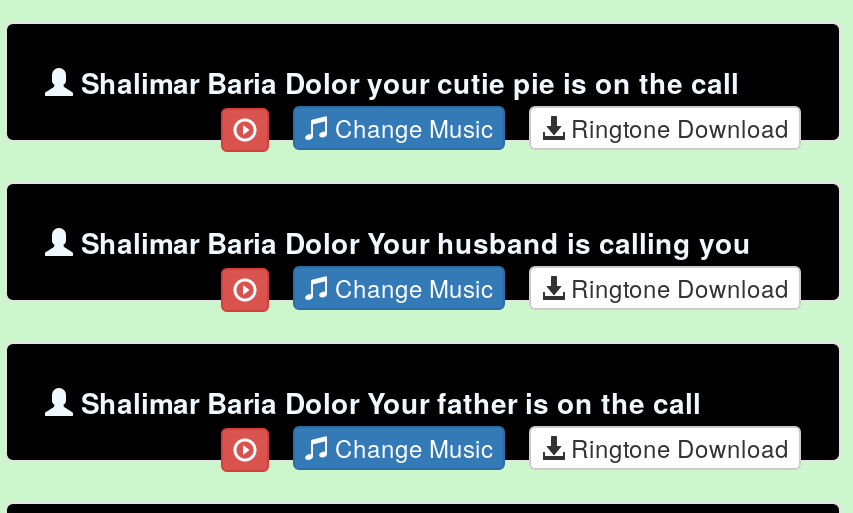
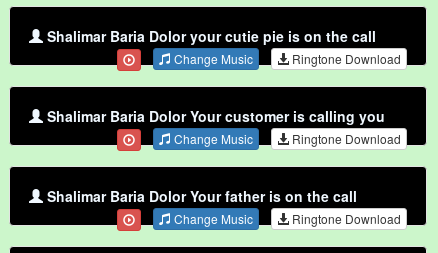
[81,222,751,262] Shalimar Baria Dolor Your husband is calling you -> [47,106,385,126] Shalimar Baria Dolor Your customer is calling you

